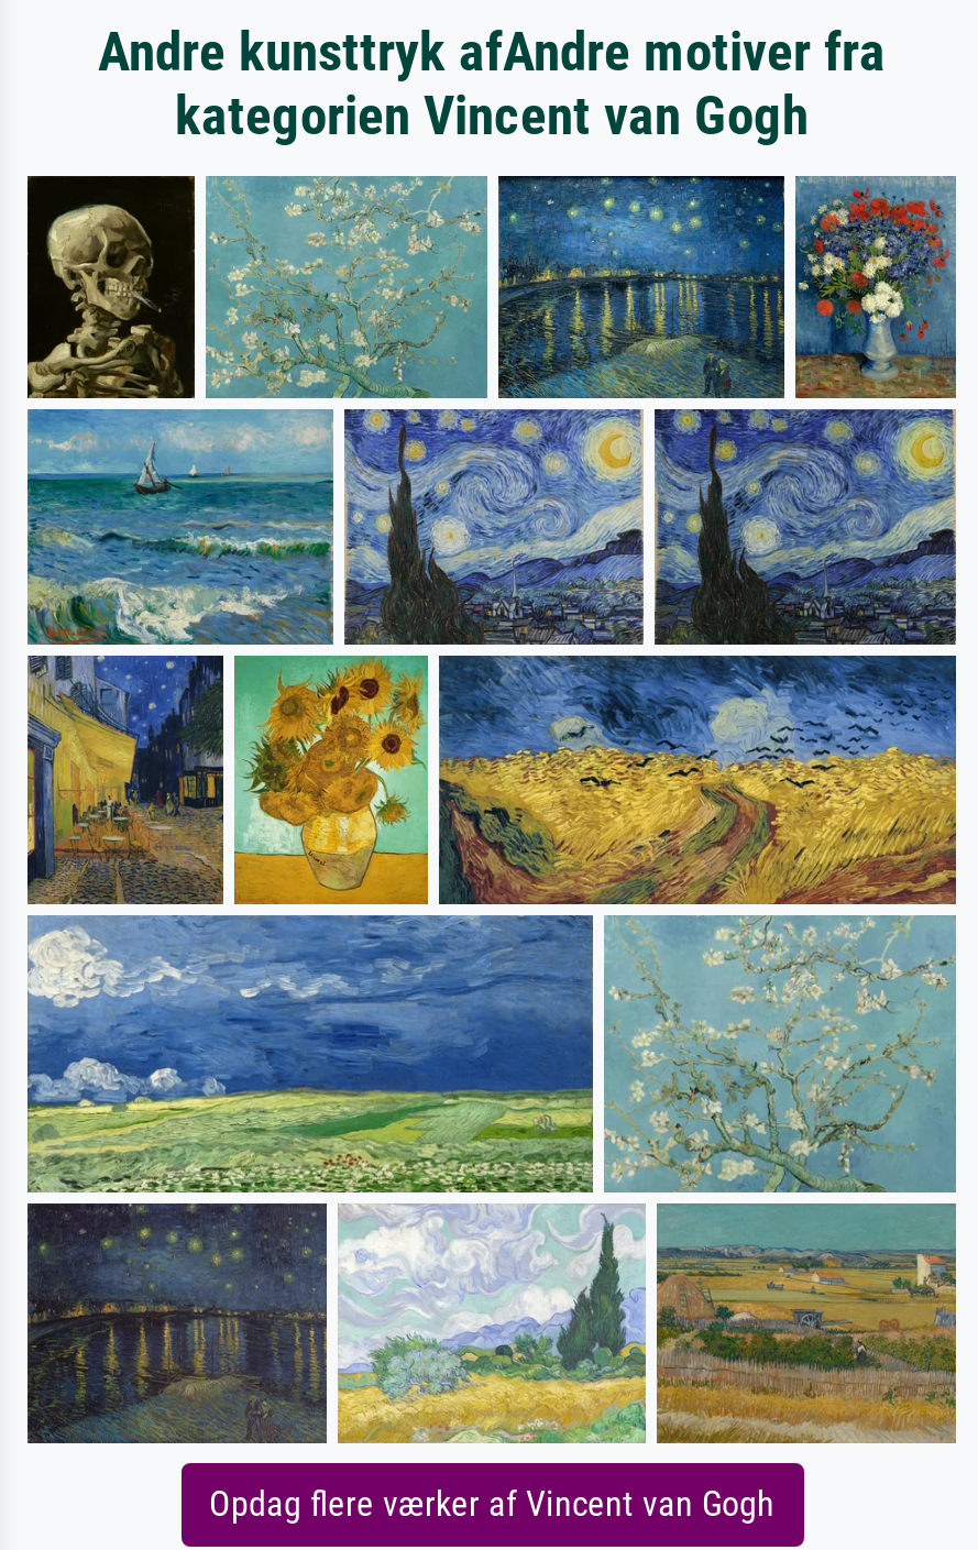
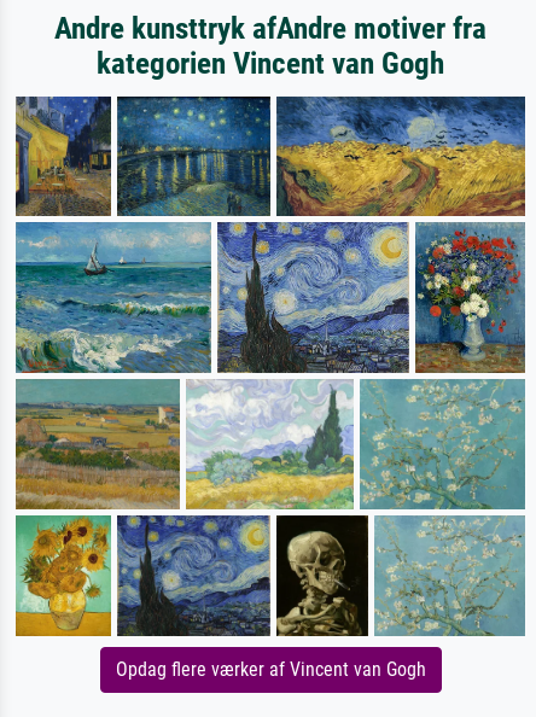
[25,174,958,1445] [image] -> [14,95,525,637] [image]

